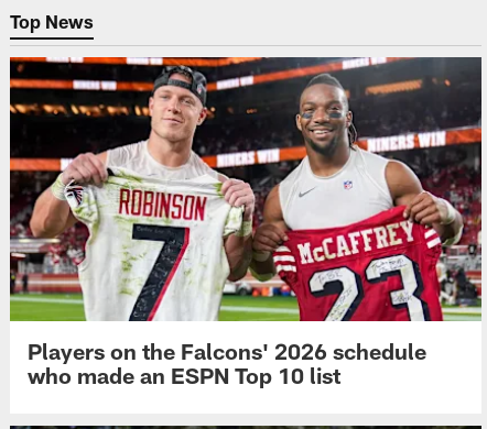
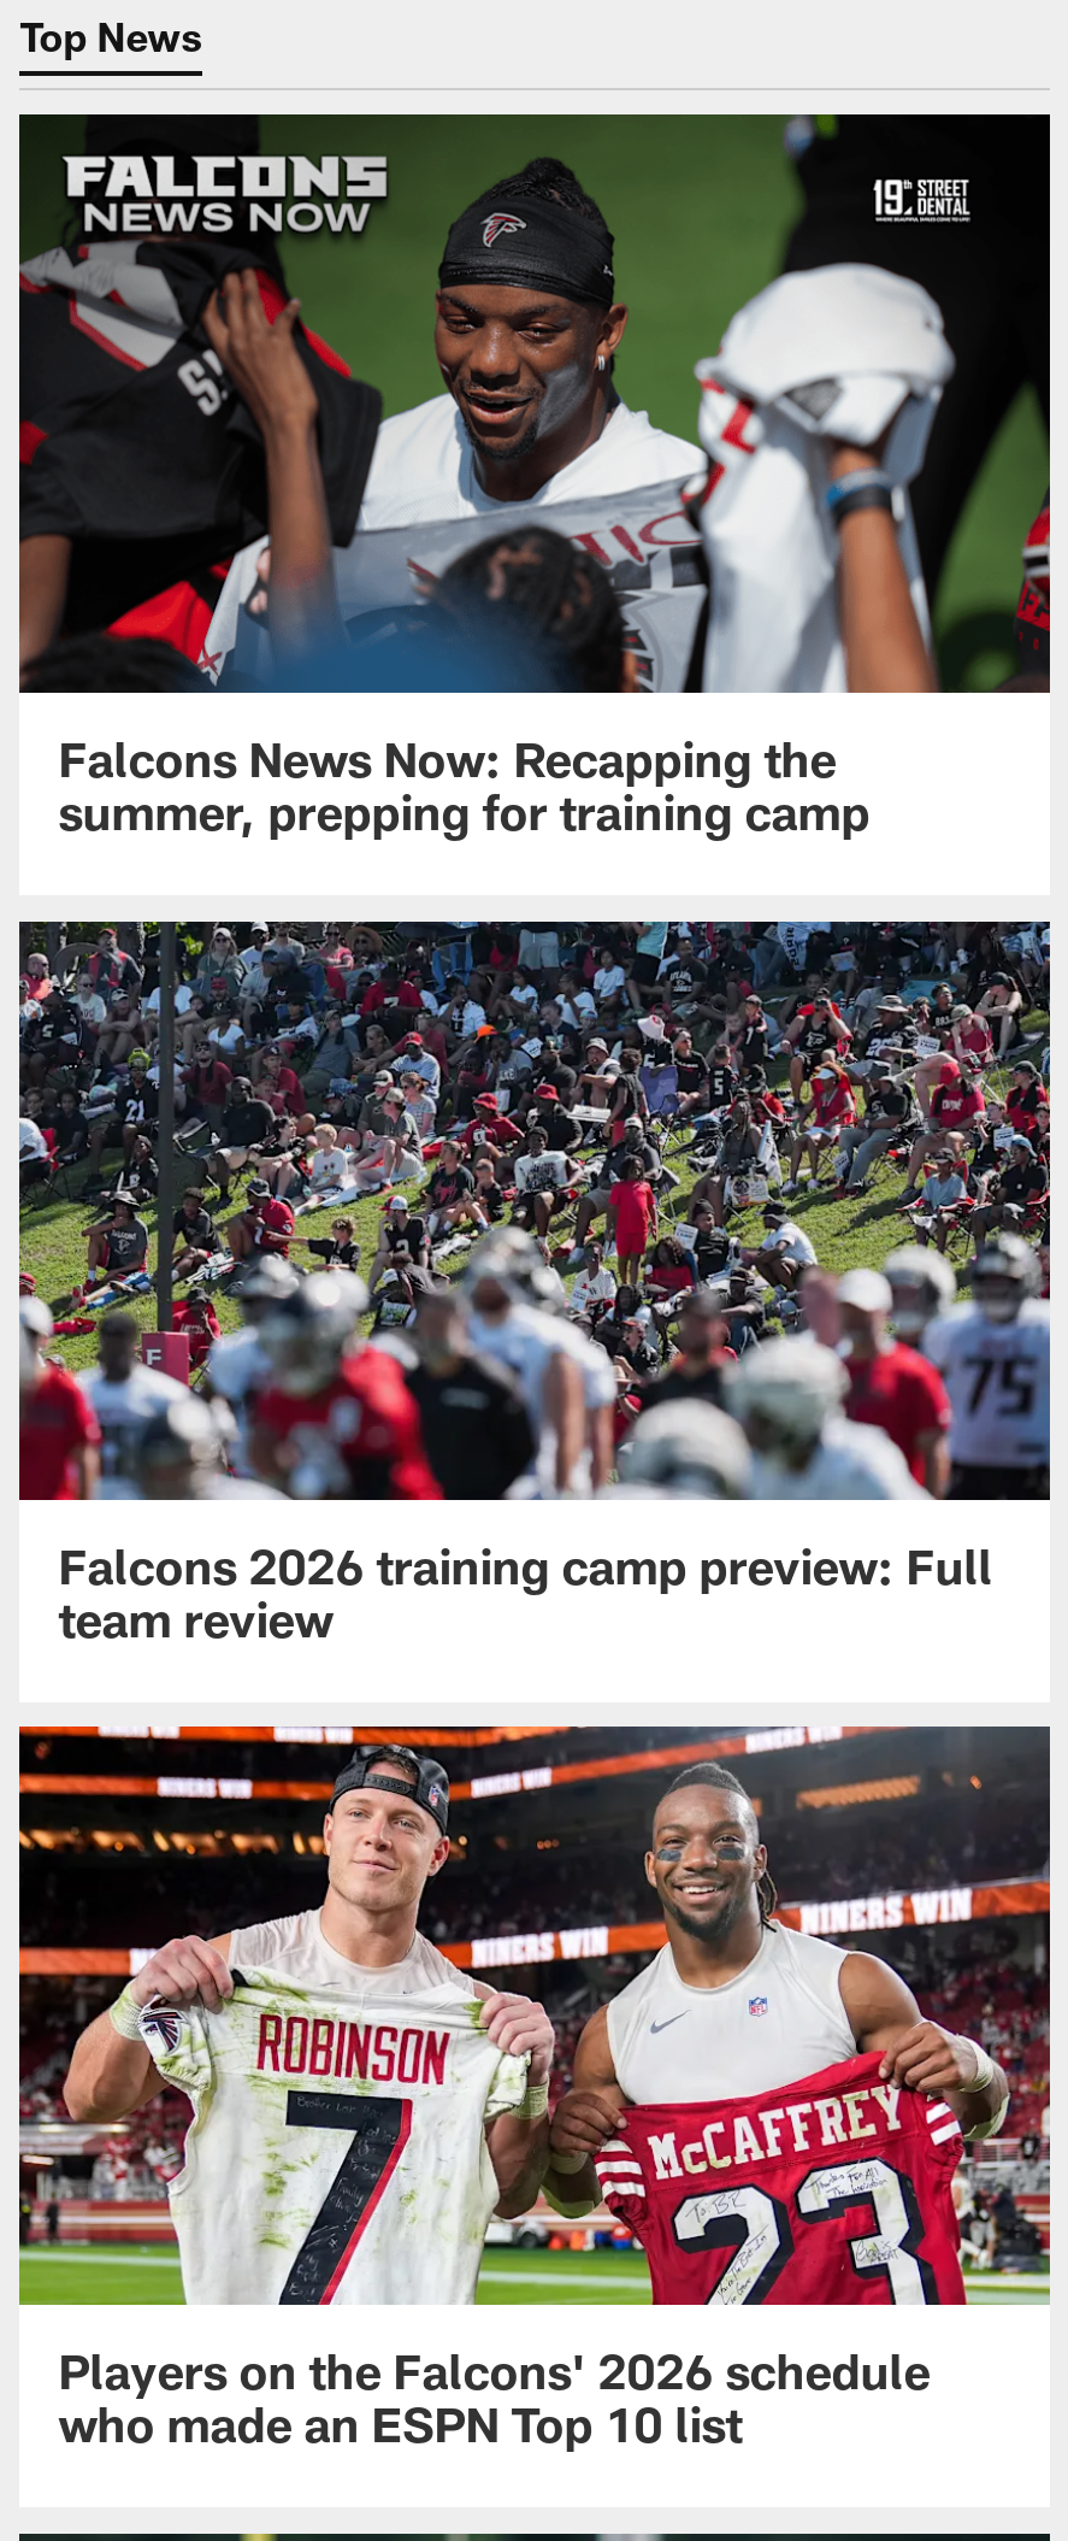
none -> [17,112,1052,841] [image] | Falcons News Now: Recapping the | summer, prepping for training camp
none -> [17,919,1052,1647] [image] | Falcons 2026 training camp preview: Full | team review

